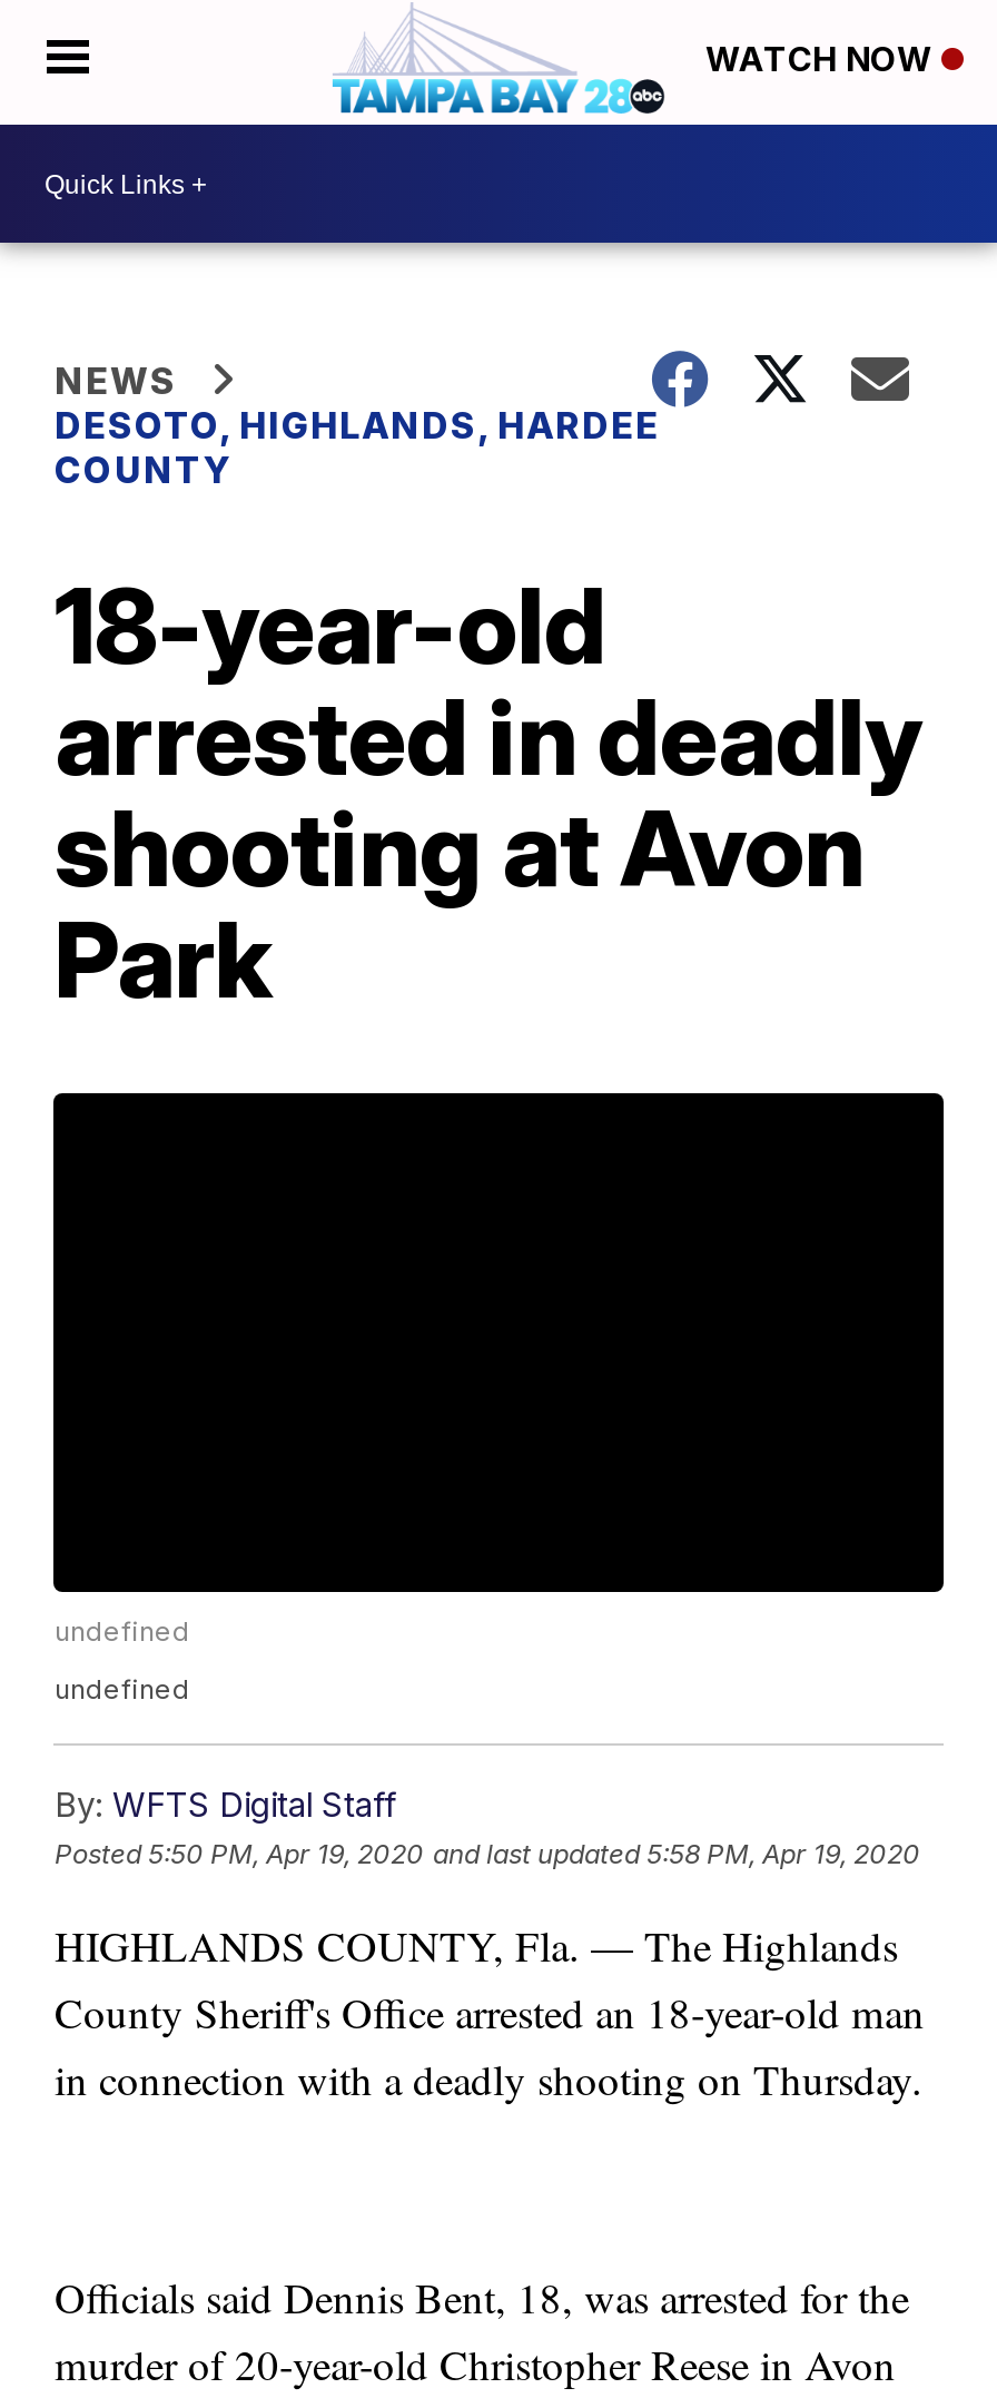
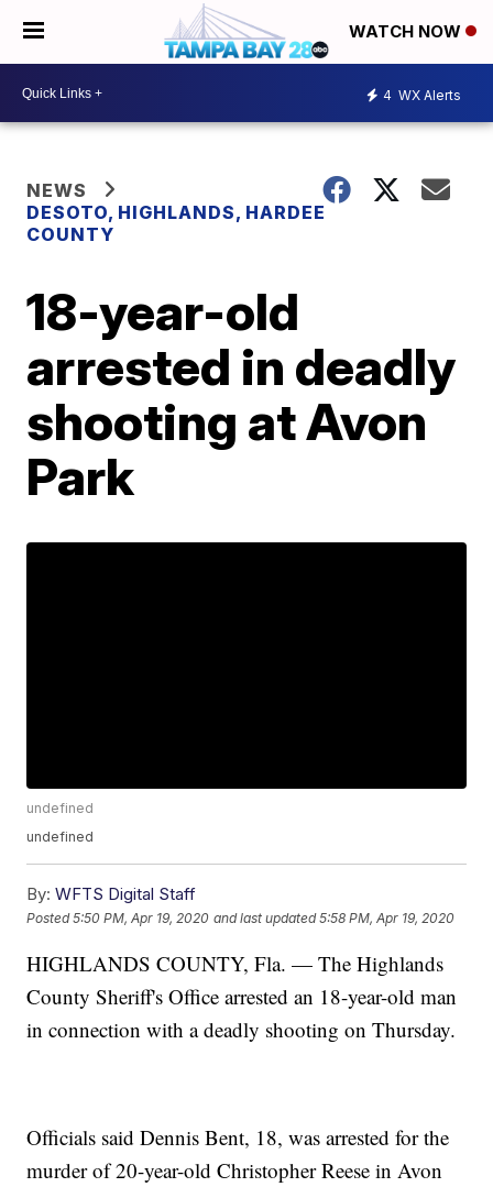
none -> [383,86,461,103] 4 WX Alerts

